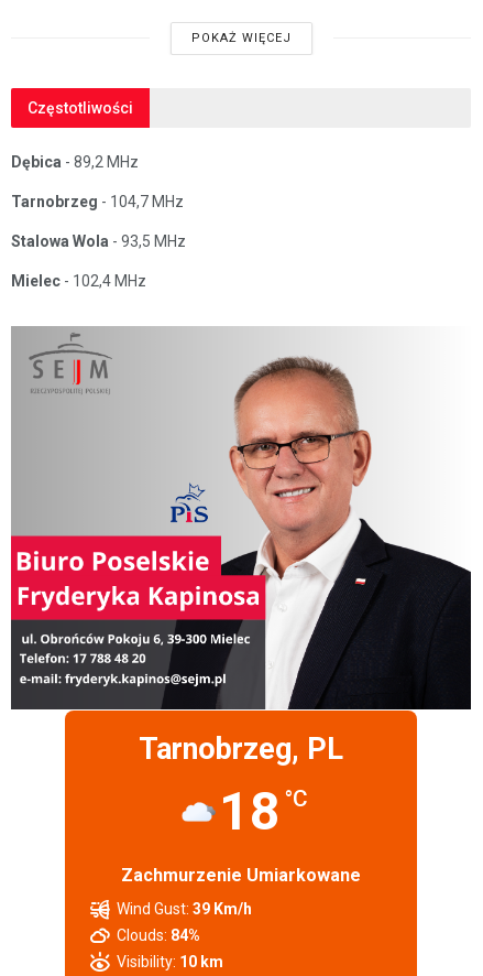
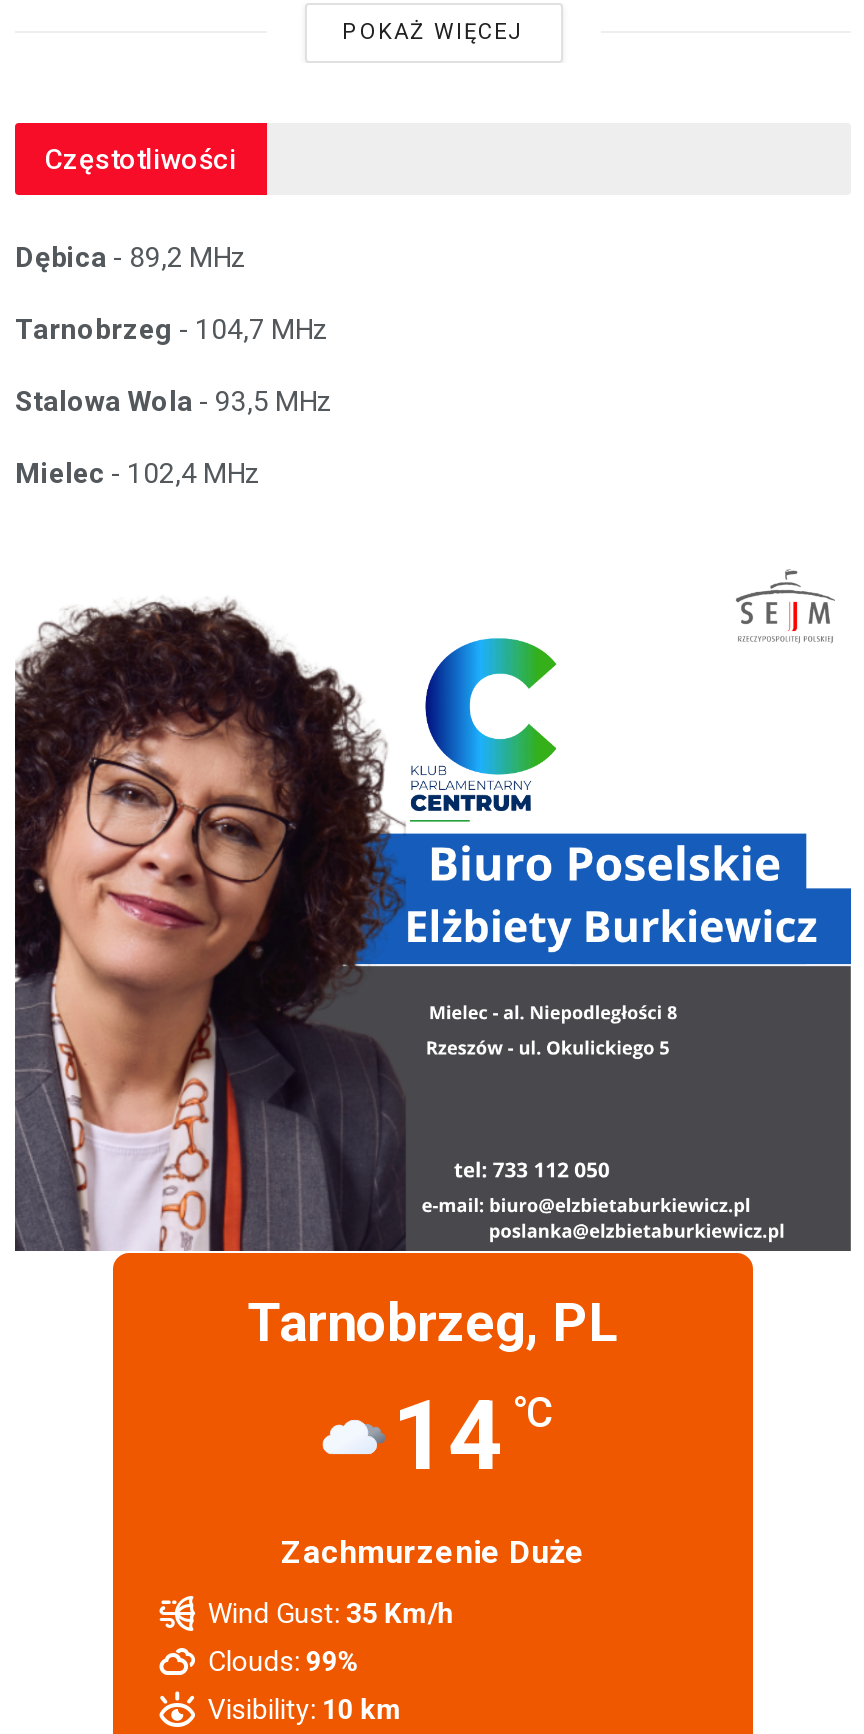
[10,326,471,711] [image] -> [13,557,853,1253] [image]
[218,780,308,843] 18 °C -> [392,1379,554,1493] 14 °C
[121,865,361,886] Zachmurzenie Umiarkowane -> [281,1533,585,1571] Zachmurzenie Duże
[117,900,252,918] Wind Gust: 39 Km/h -> [208,1597,454,1629] Wind Gust: 35 Km/h
[117,927,201,944] Clouds: 84% -> [208,1645,360,1677] Clouds: 99%

